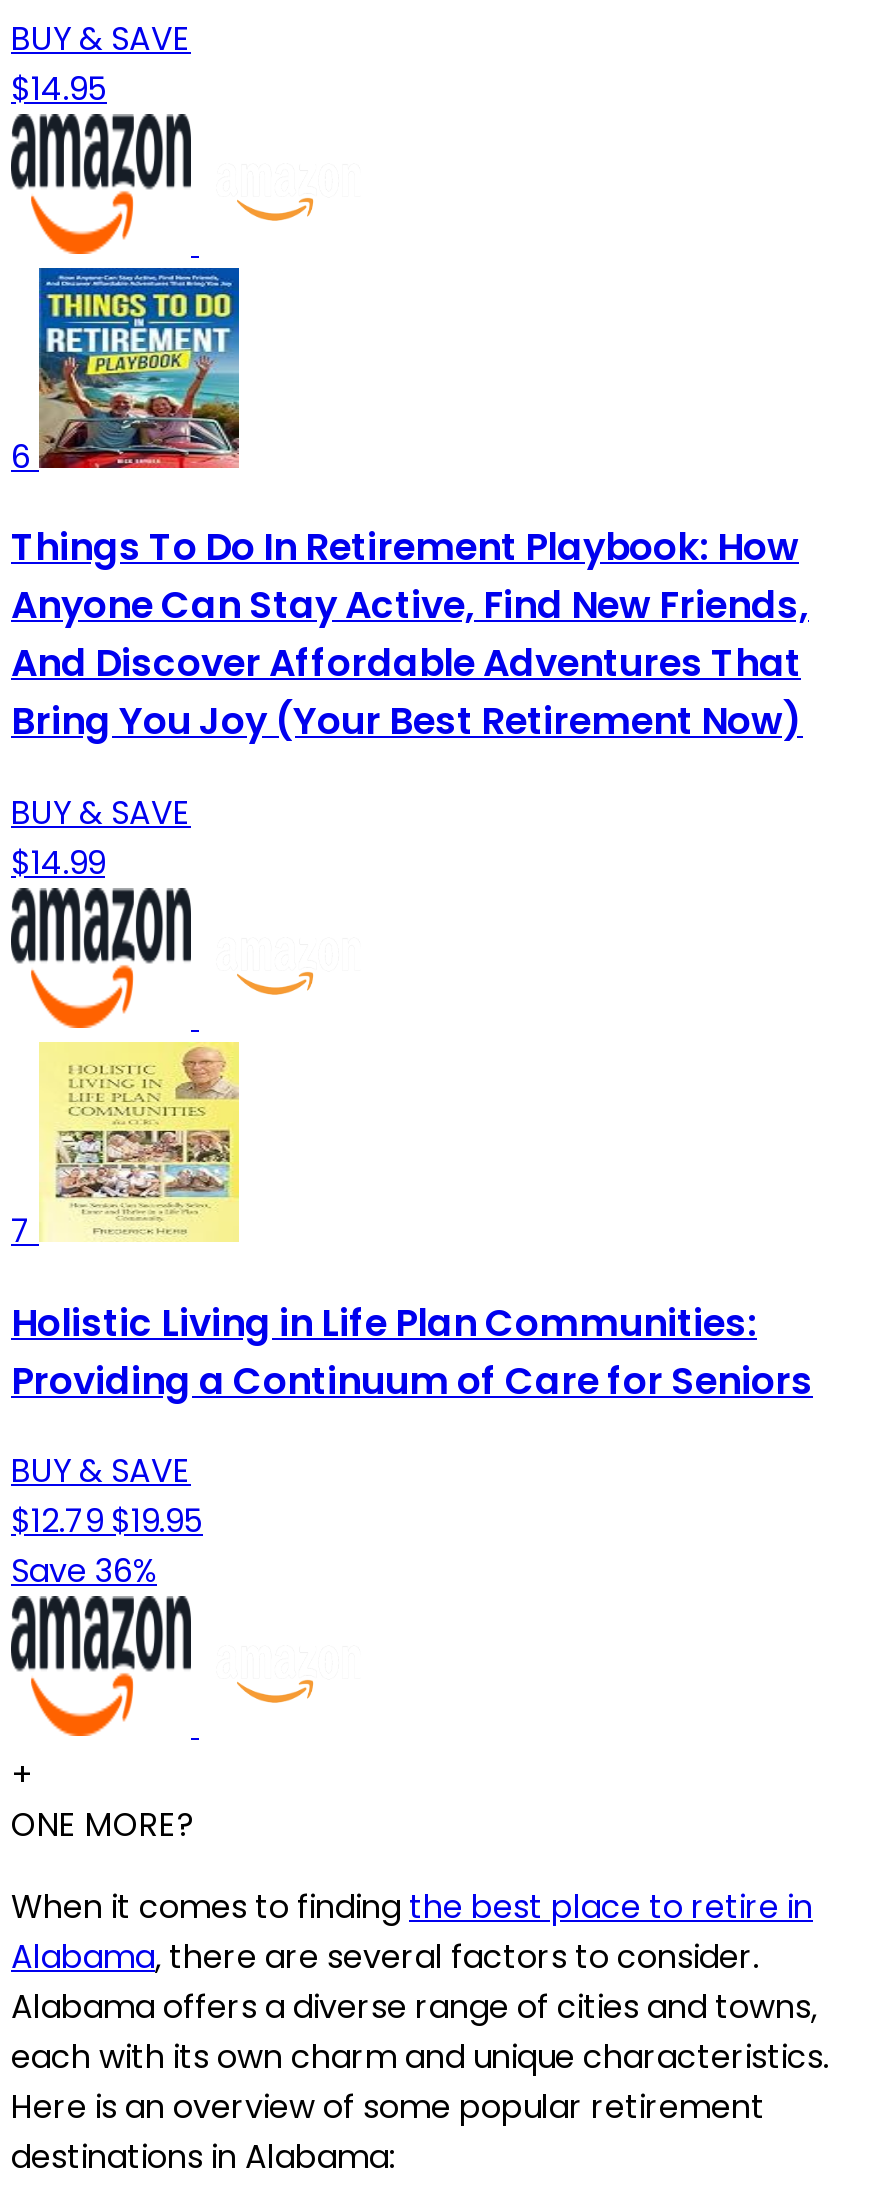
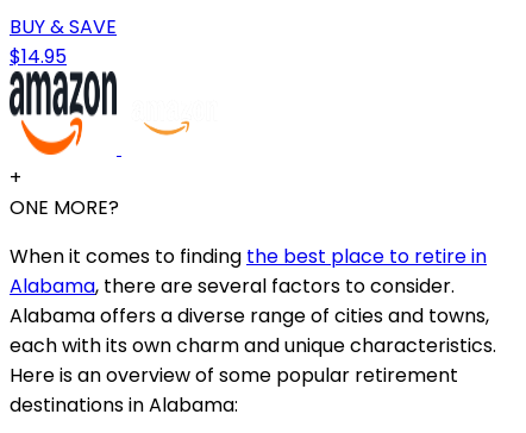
[11,266,809,886] [image] | 6 | Things To Do In Retirement Playbook: How | Anyone Can Stay Active, Find New Friends, | And Discover Affordable Adventures That | Bring You Joy (Your Best Retirement Now) | BUY & SAVE | $14.99 -> none
[9,886,813,1594] [image] | 7 | Holistic Living in Life Plan Communities: | Providing a Continuum of Care for Seniors | BUY & SAVE | $12.79 $19.95 | Save 36% -> none

